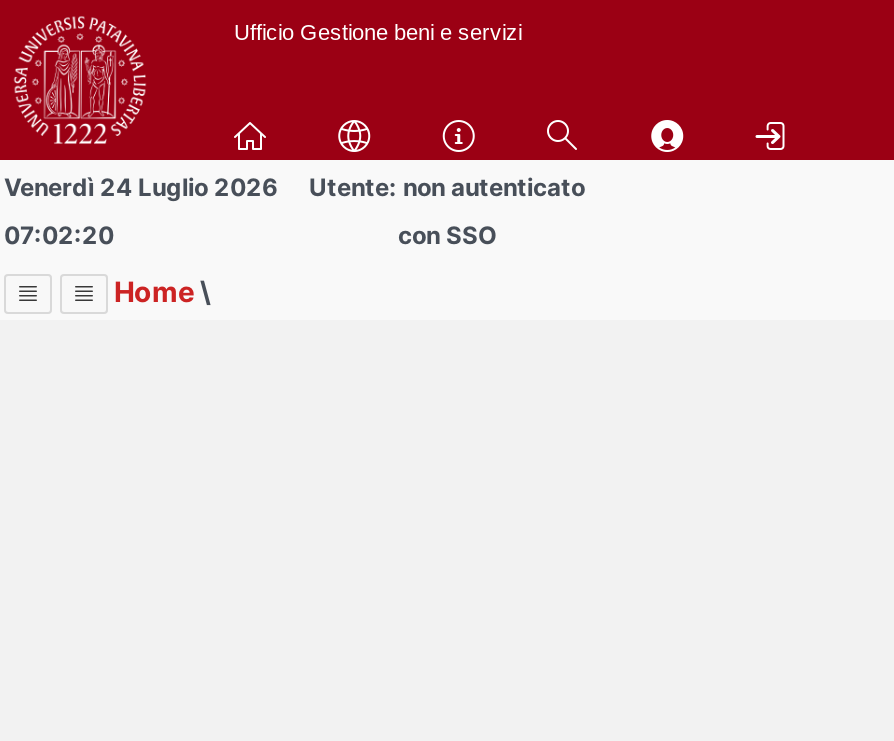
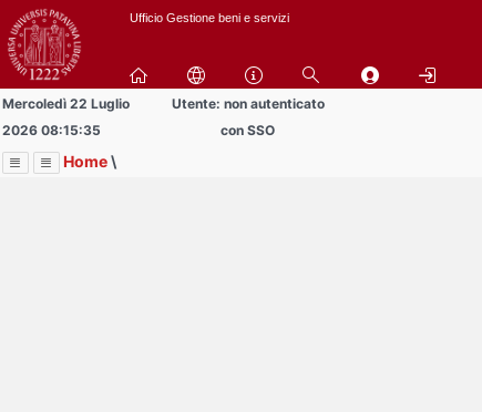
[4,172,278,202] Venerdì 24 Luglio 2026 -> [2,95,130,112] Mercoledì 22 Luglio
[4,220,114,250] 07:02:20 -> [2,122,101,138] 2026 08:15:35

